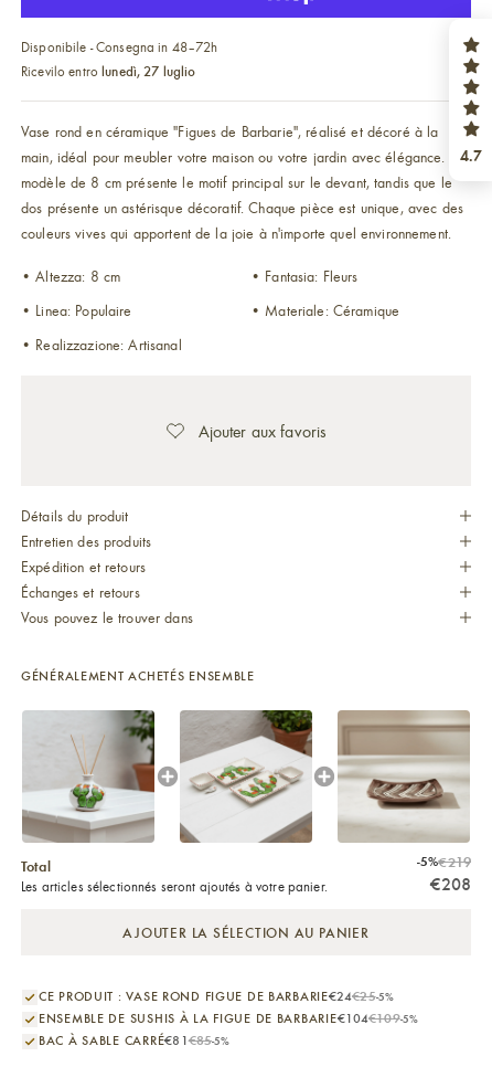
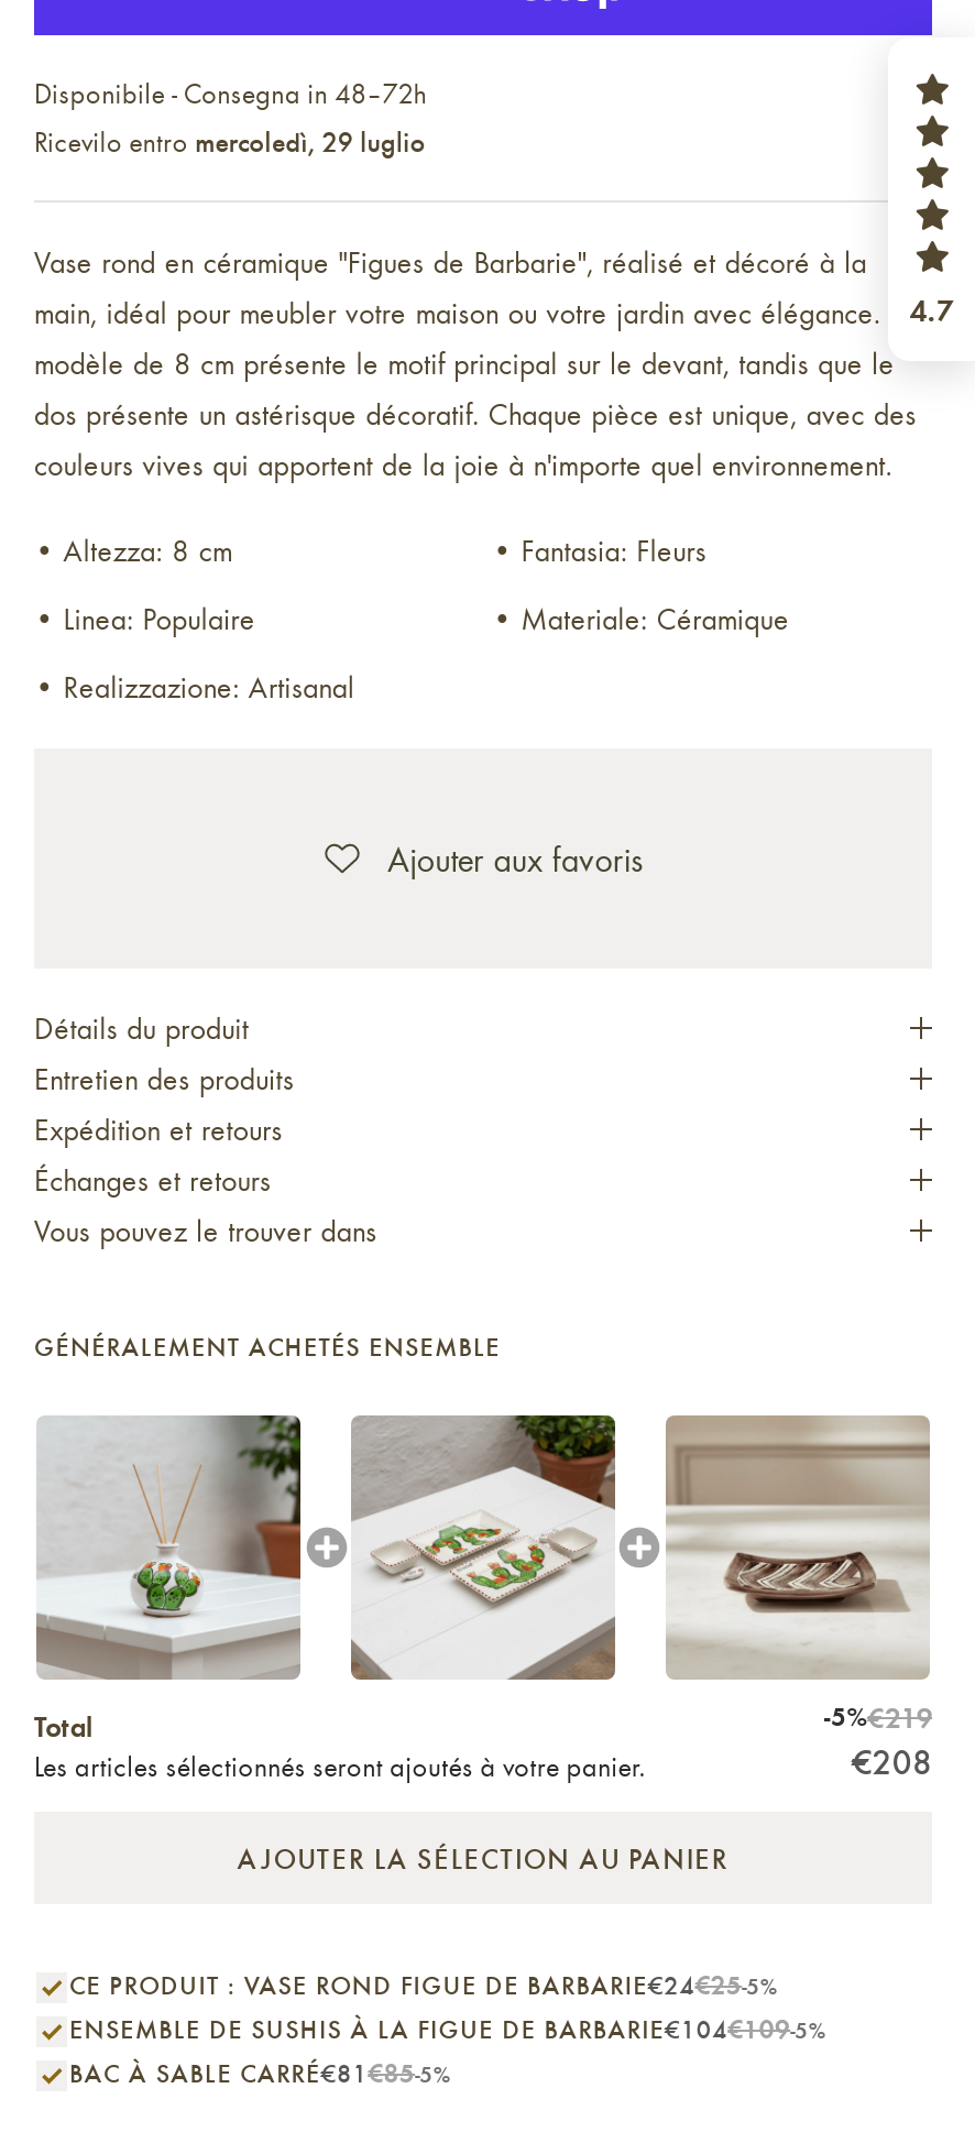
[21,61,196,79] Ricevilo entro lunedì, 27 luglio -> [34,121,426,158] Ricevilo entro mercoledì, 29 luglio

